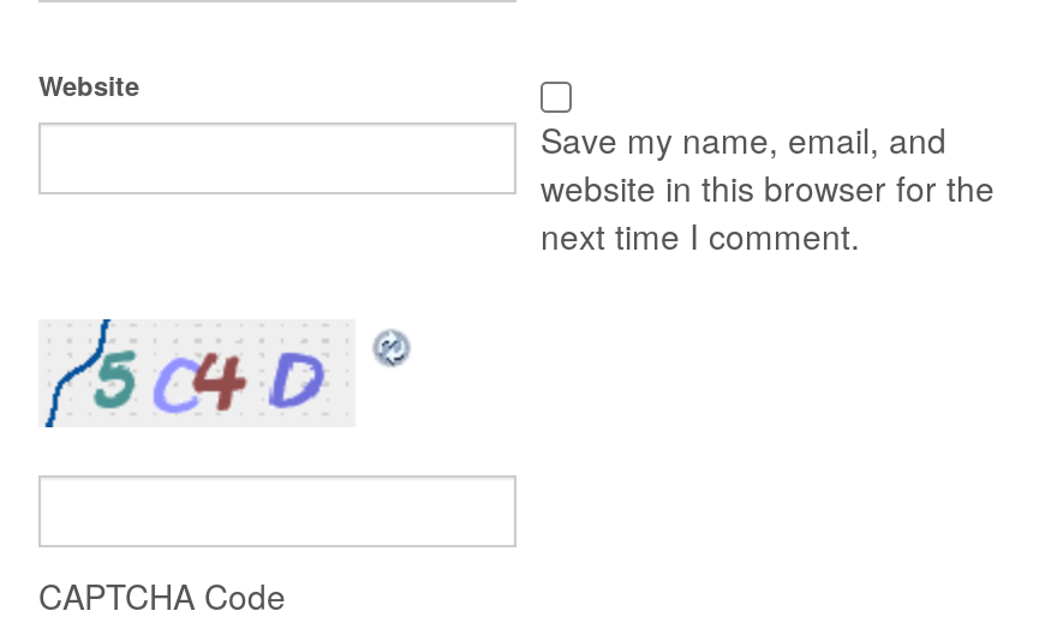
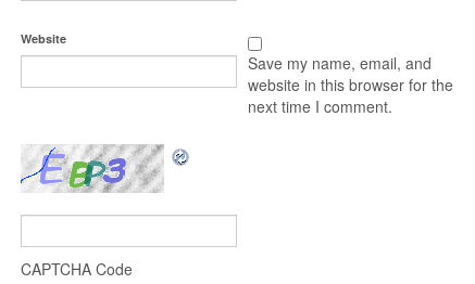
[38,317,353,430] [image] -> [20,144,164,193] [image]

